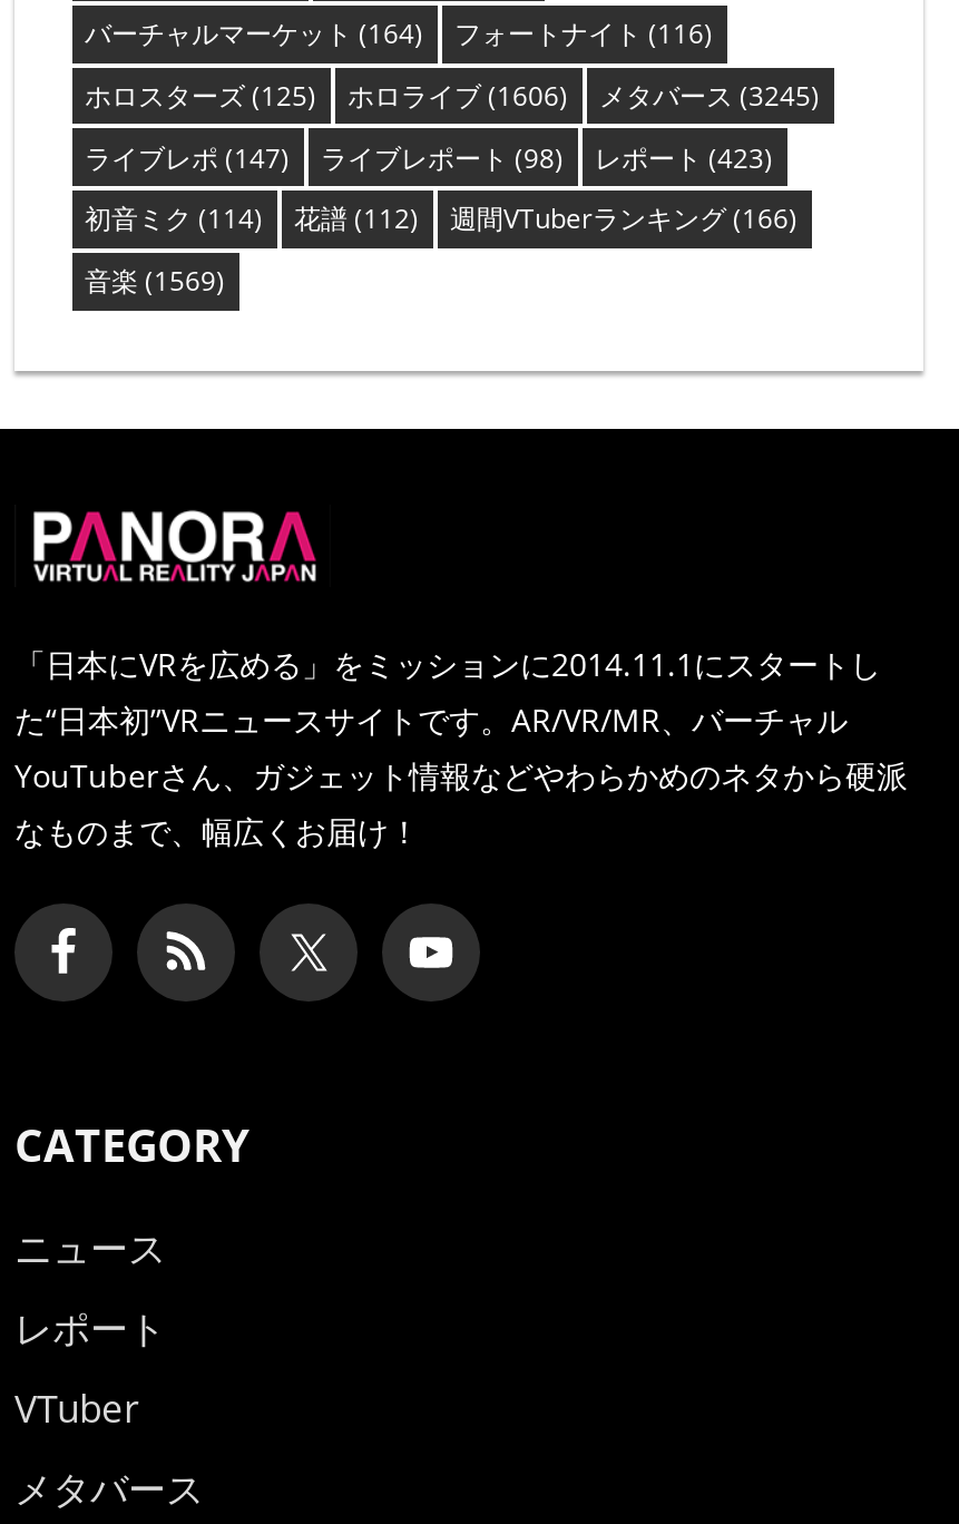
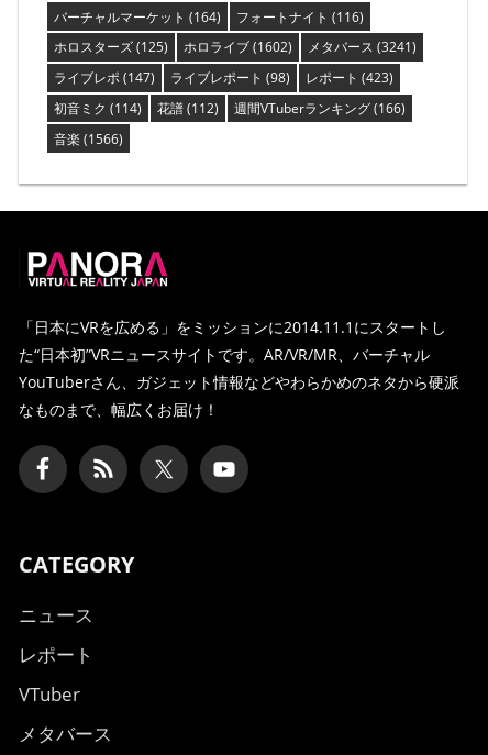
[348,76,568,114] ホロライブ(1606) -> [183,38,292,56] ホロライブ(1602)
[599,76,820,114] メタバース(3245) -> [307,38,416,56] メタバース(3241)
[85,262,225,300] 音楽(1569) -> [53,129,123,148] 音楽(1566)

